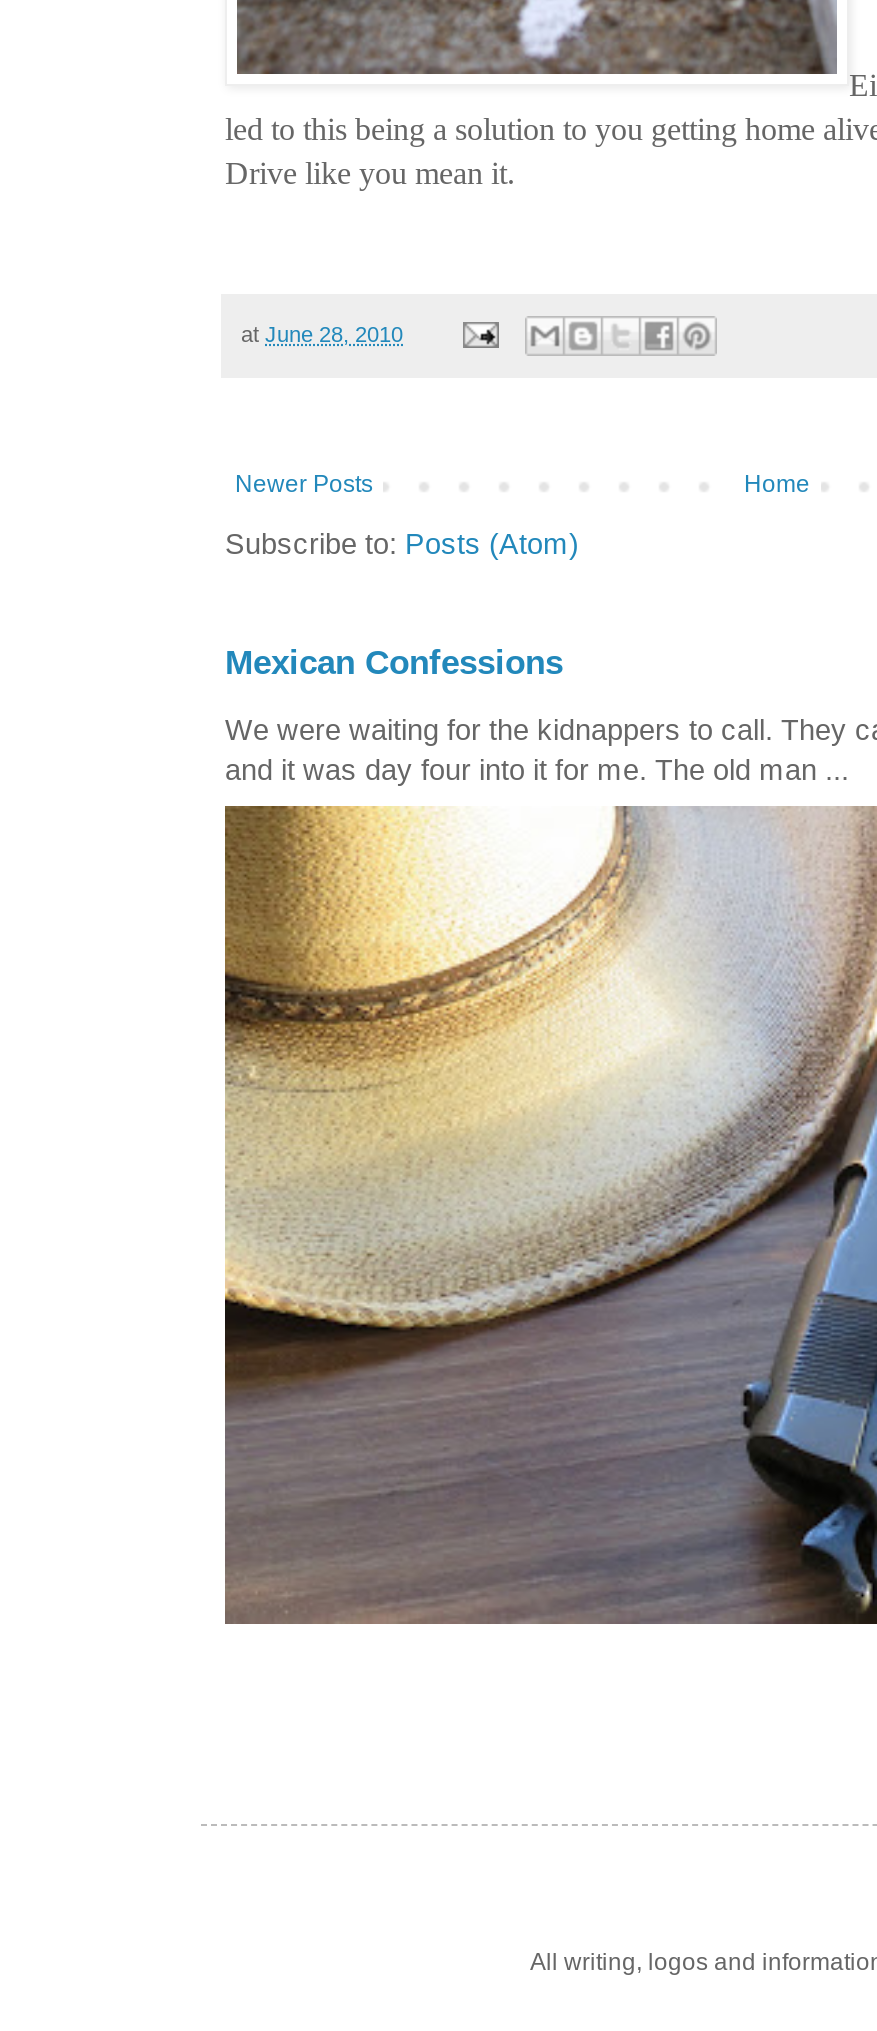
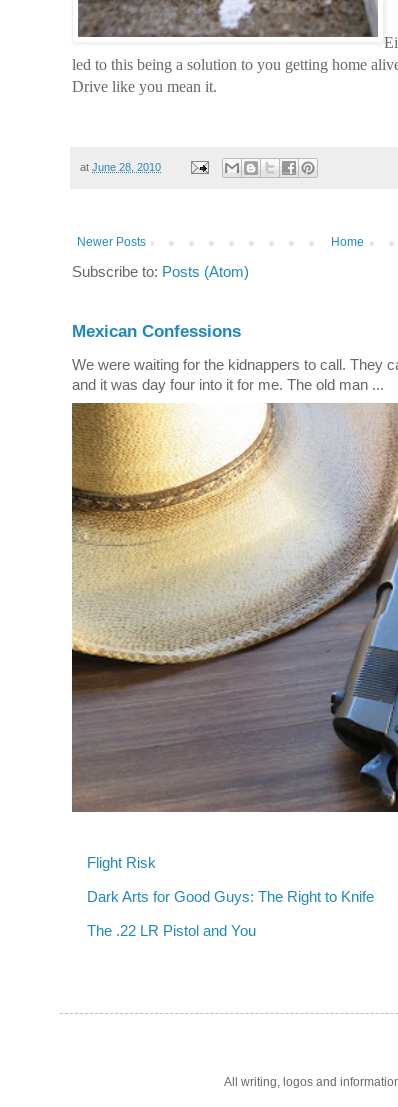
none -> [87,855,374,939] Flight Risk | Dark Arts for Good Guys: The Right to Knife | The .22 LR Pistol and You

